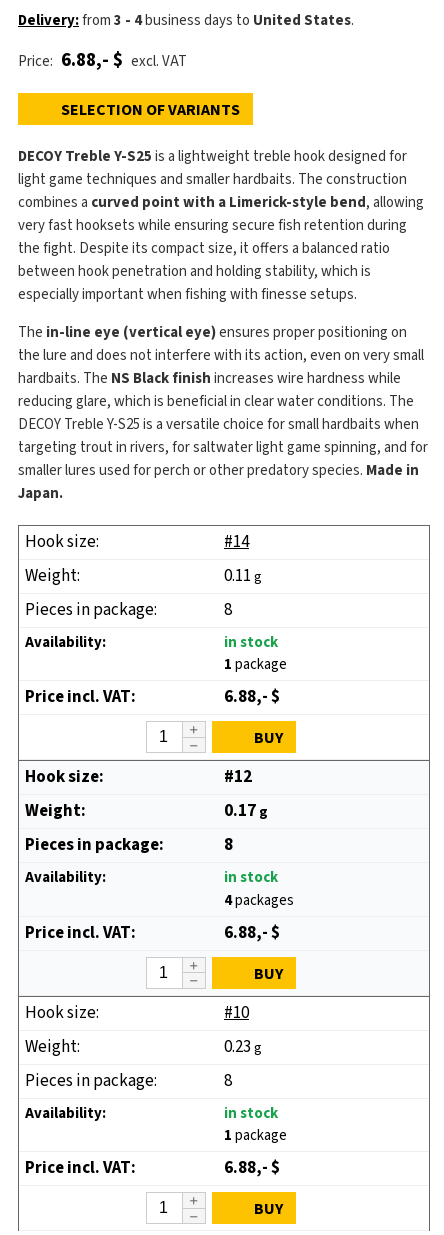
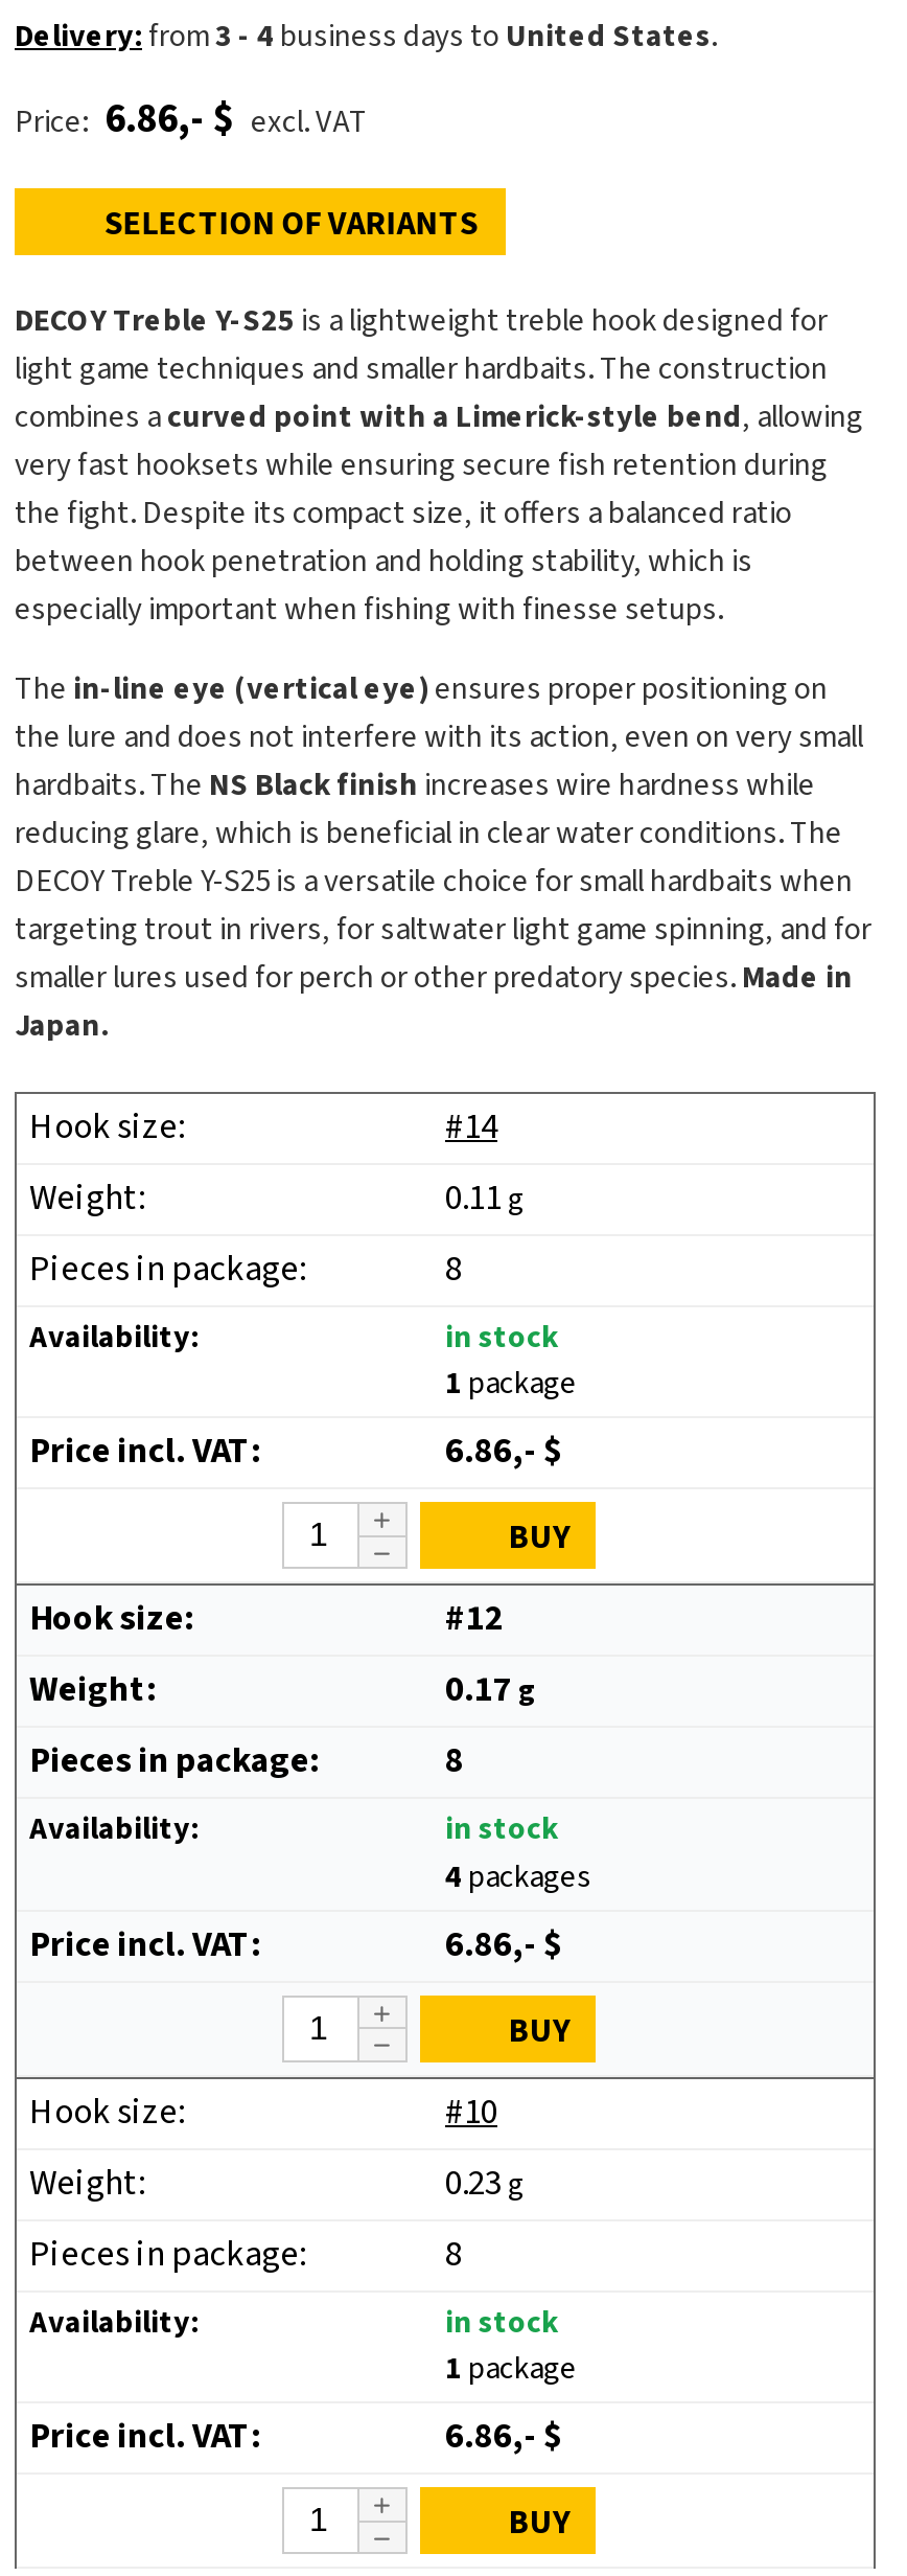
[18,46,187,74] Price: 6.88,- $ excl. VAT -> [15,89,368,148] Price: 6.86,- $ excl. VAT
[224,685,280,709] 6.88,- $ -> [445,1427,562,1477] 6.86,- $
[224,921,280,945] 6.88,- $ -> [445,1919,562,1970] 6.86,- $
[224,1156,280,1180] 6.88,- $ -> [445,2412,562,2462] 6.86,- $

